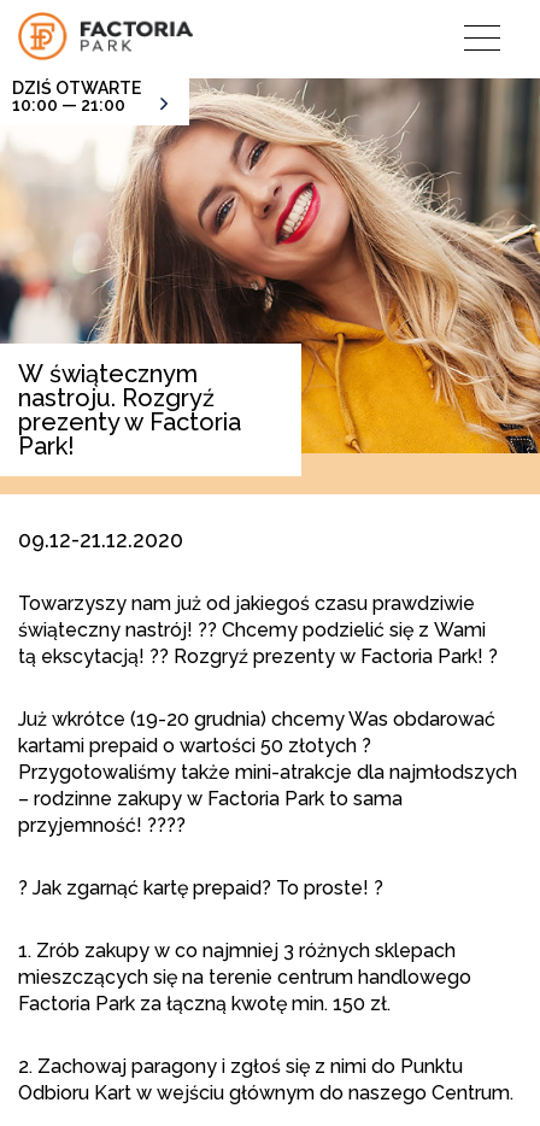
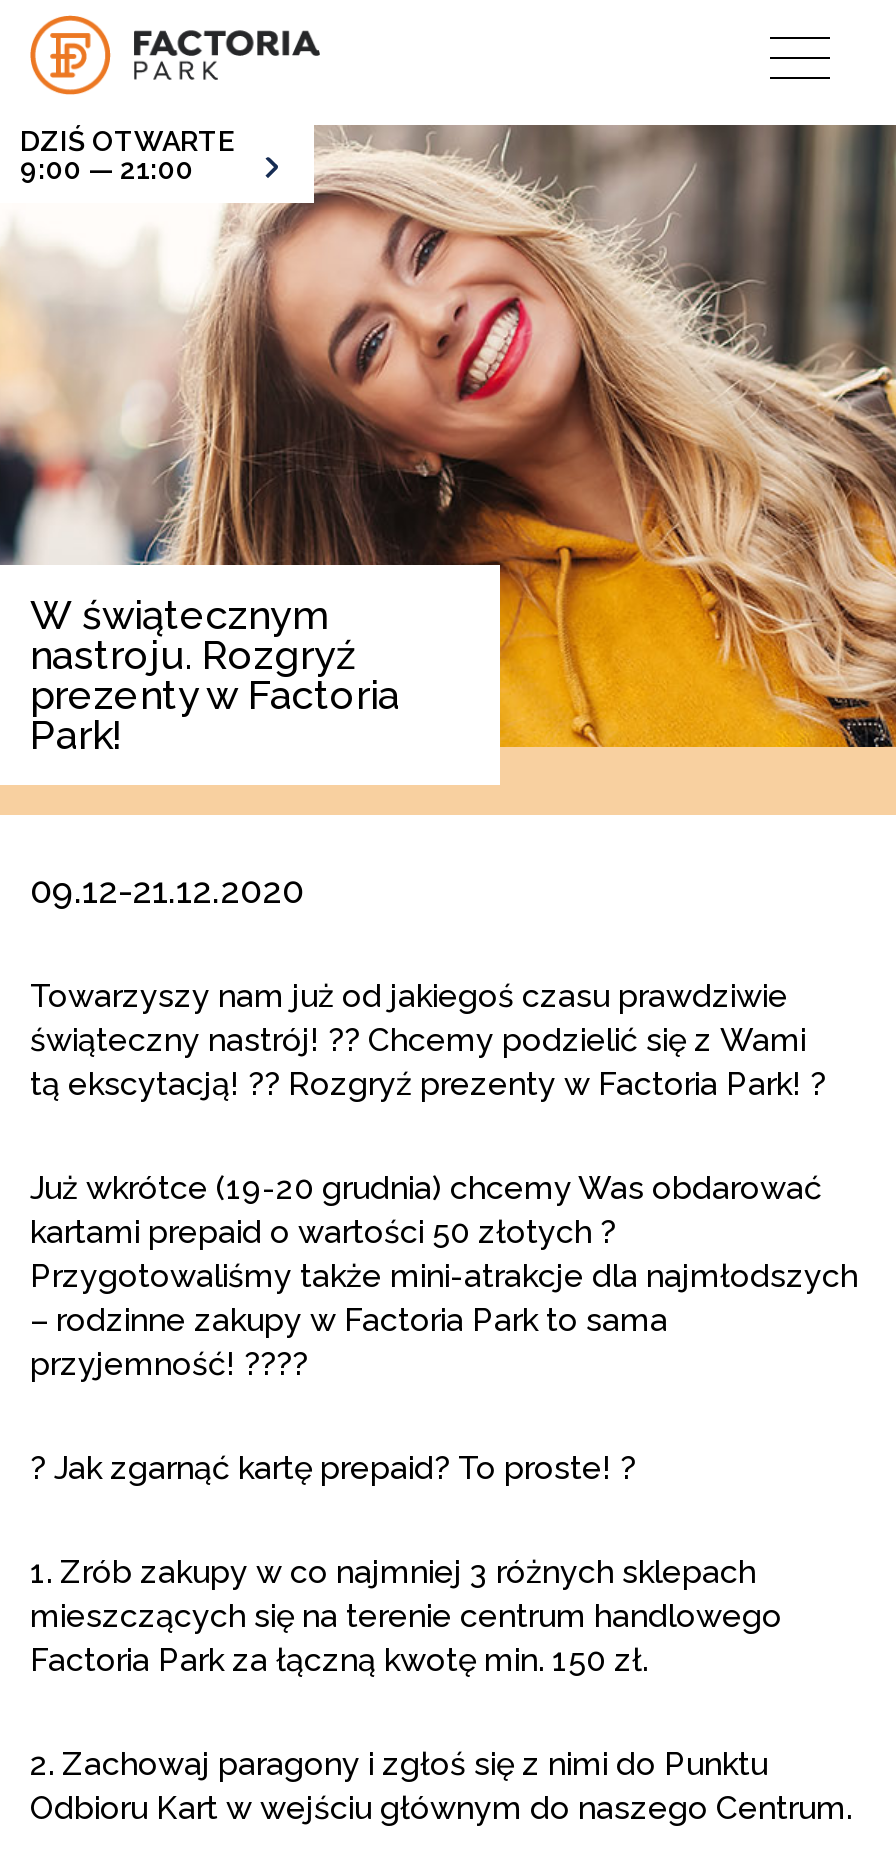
[12,95,125,115] 10:00 — 21:00 -> [20,153,194,185] 9:00 — 21:00

